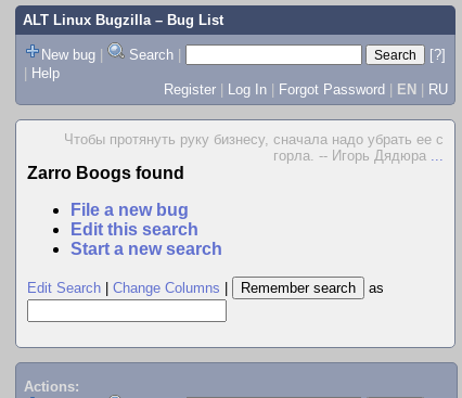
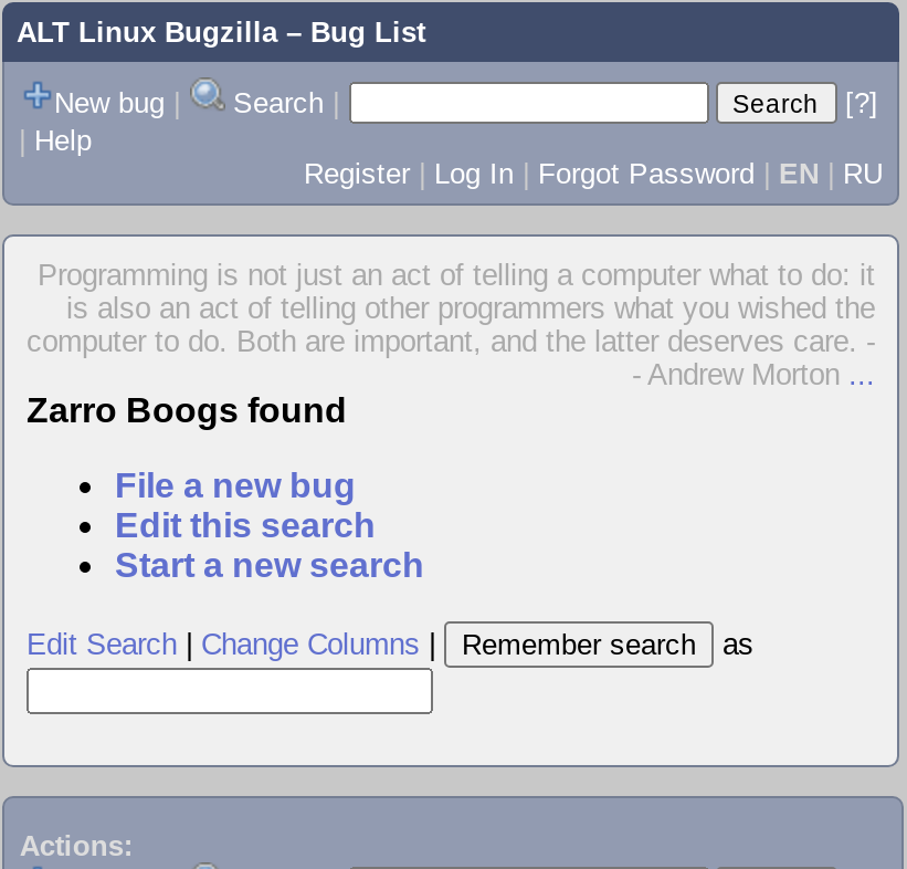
[64,131,444,164] Чтобы протянуть руку бизнесу, сначала надо убрать ее с | горла. -- Игорь Дядюра... -> [27,259,875,391] Programming is not just an act of telling a computer what to do: it | is also an act of telling other programmers what you wished the | computer to do. Both are important, and the latter deserves care. - | - Andrew Morton...

